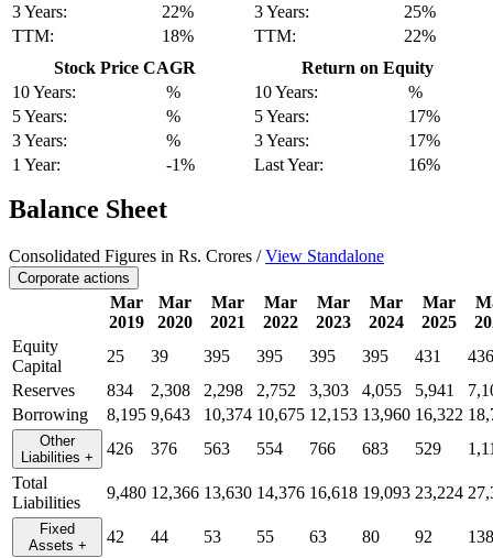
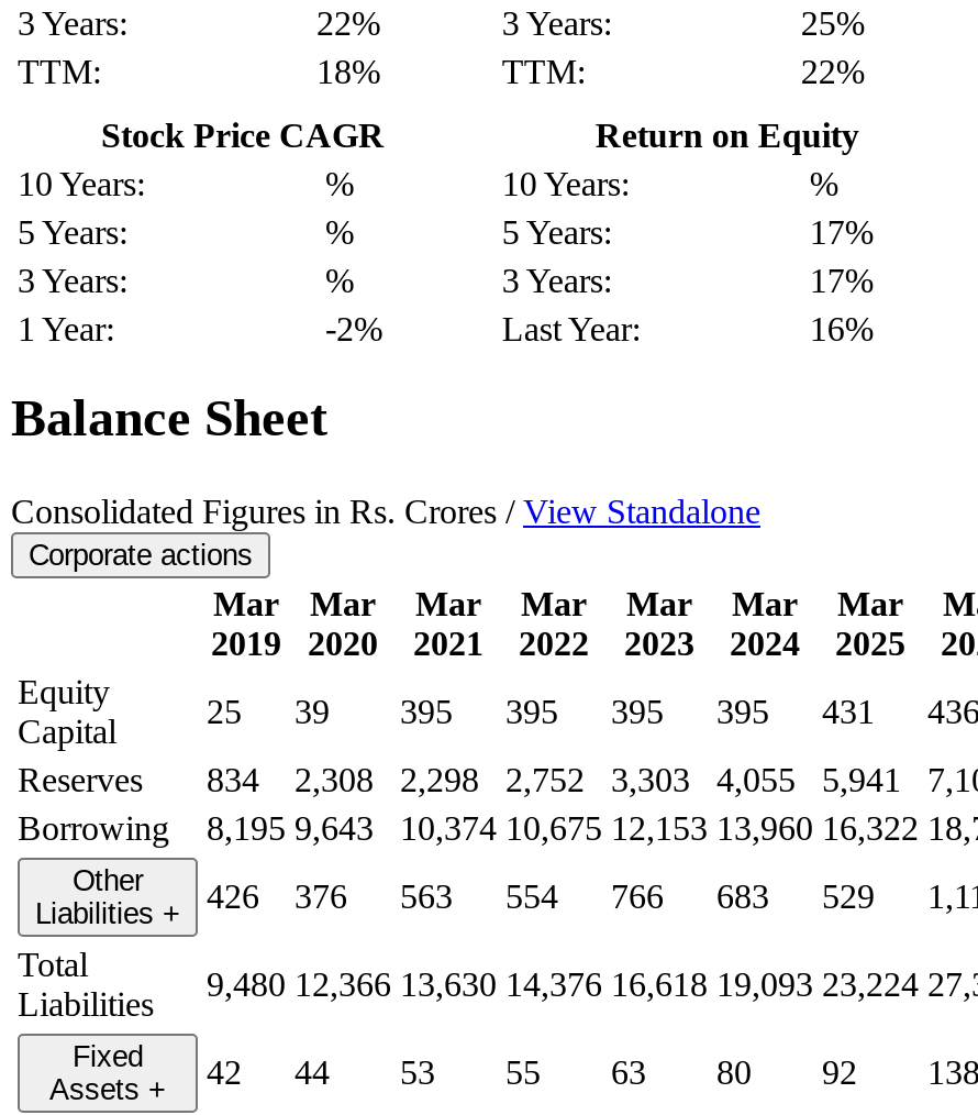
[166,155,195,173] -1% -> [325,309,382,347] -2%

